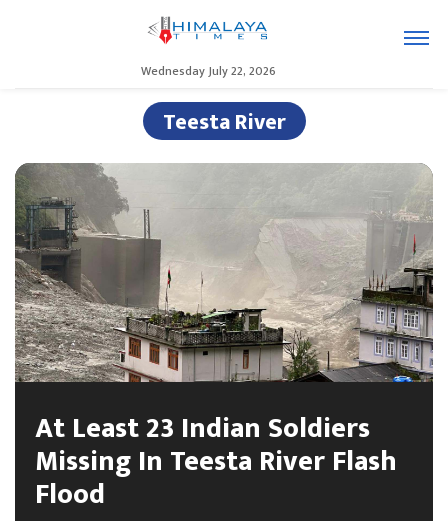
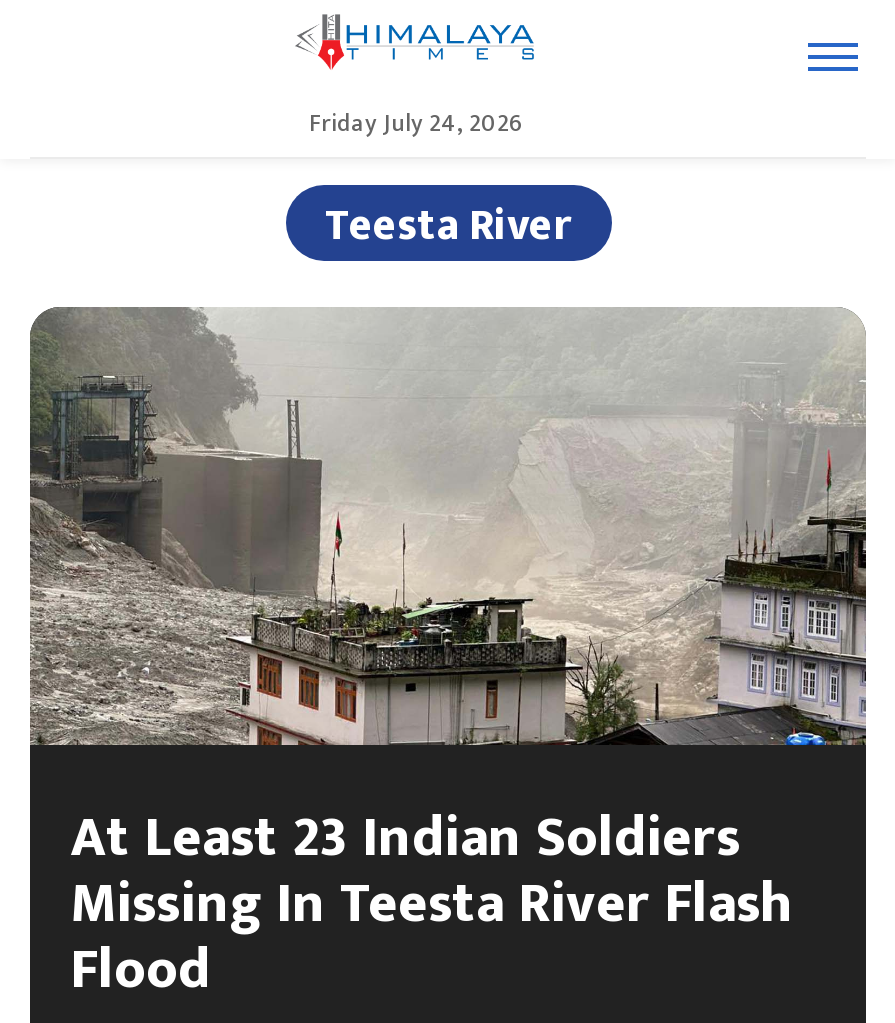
[140,61,275,81] Wednesday July 22, 2026 -> [309,103,523,143] Friday July 24, 2026

